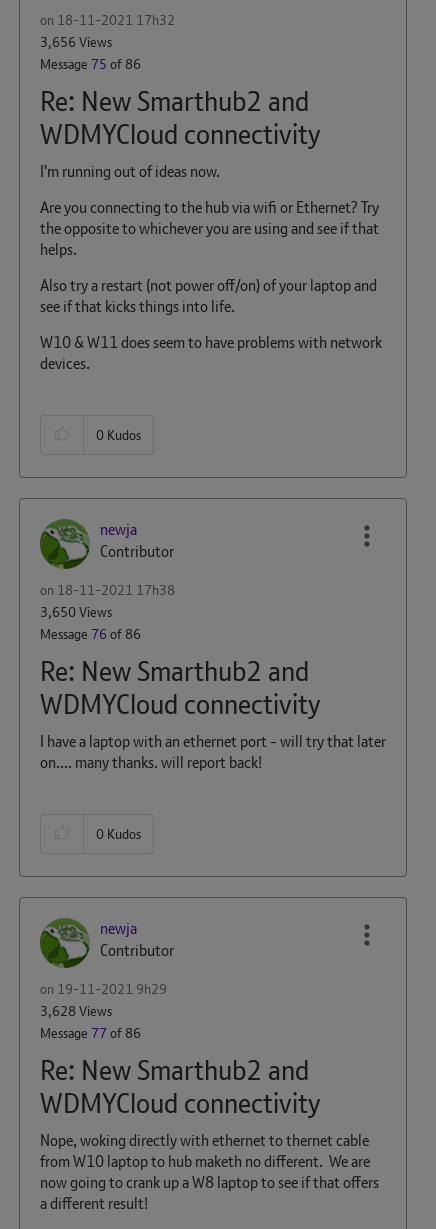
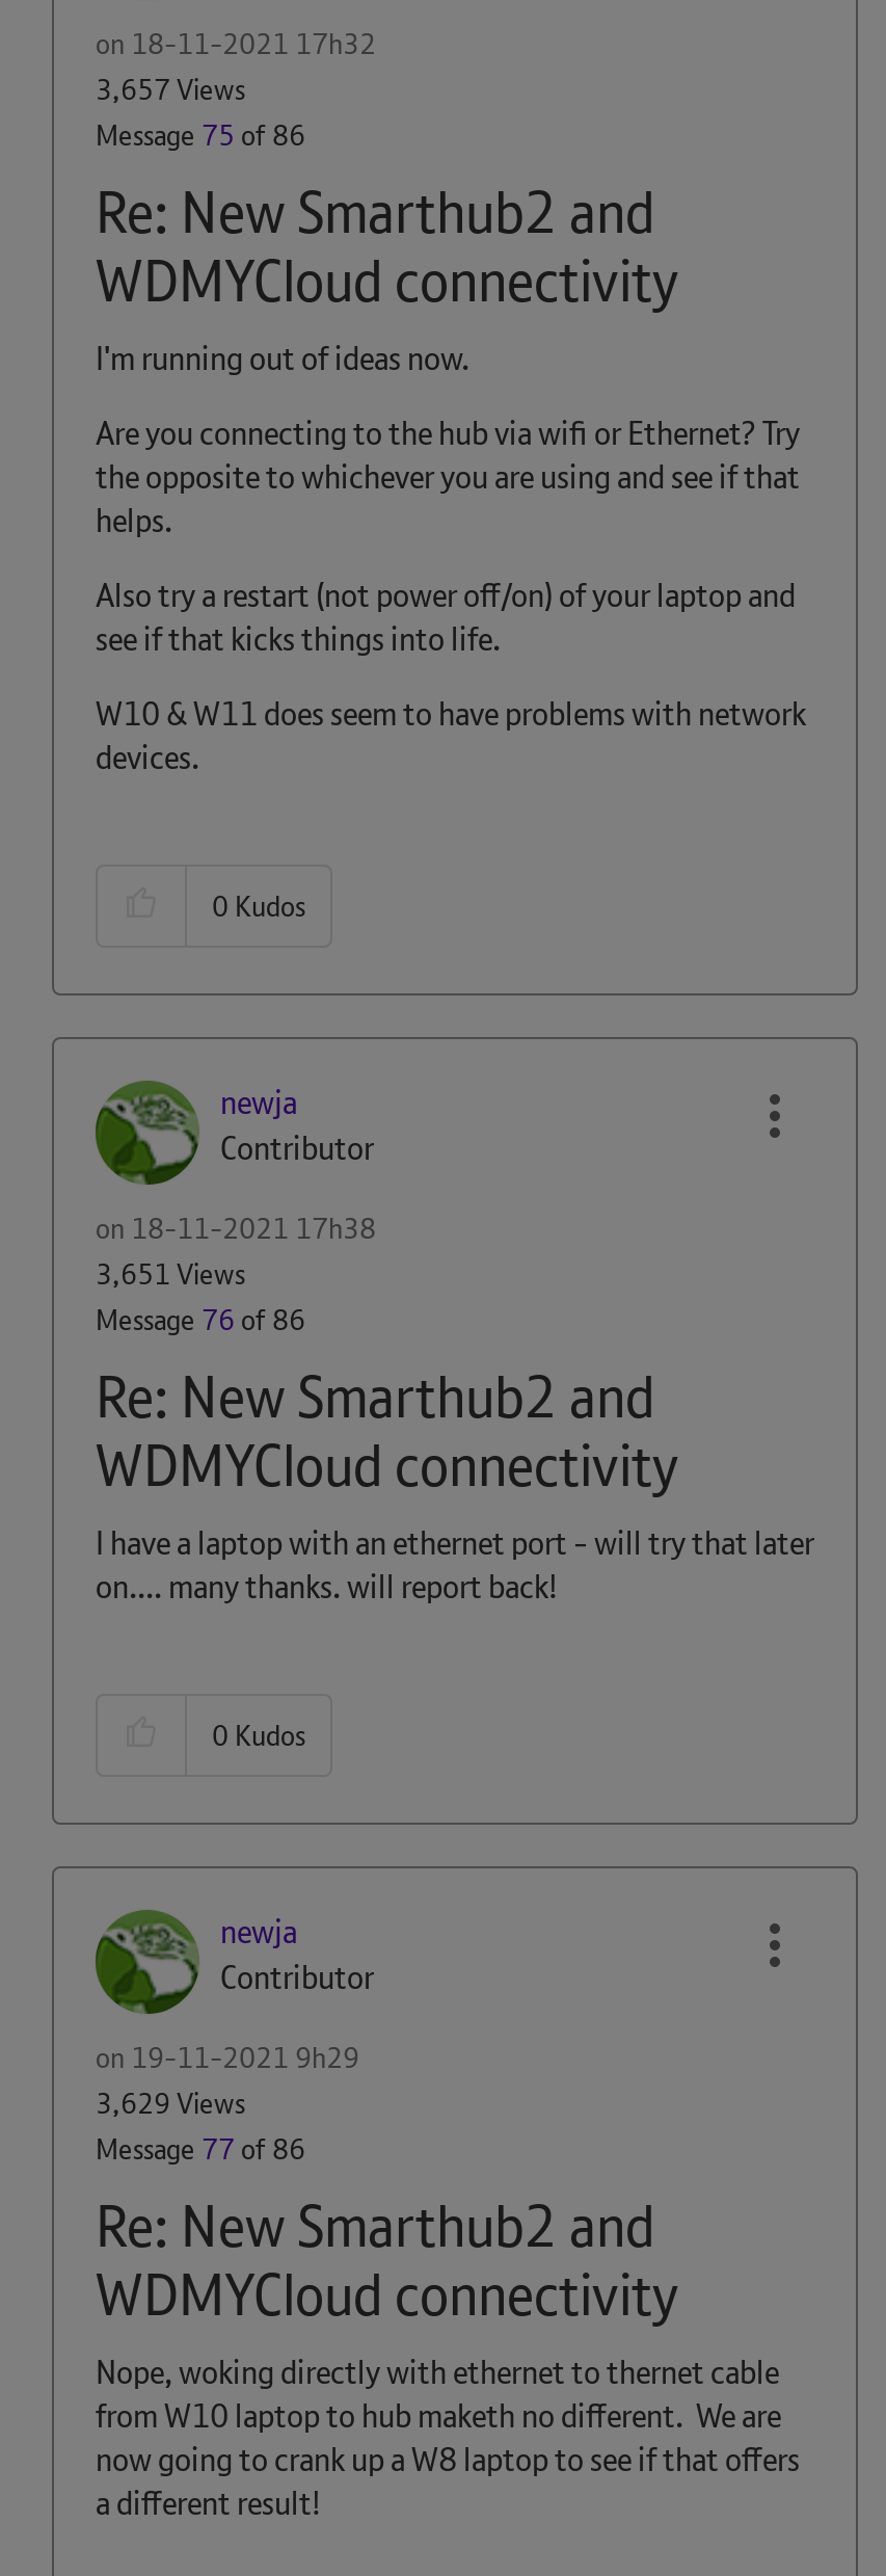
[40,33,112,51] 3,656 Views -> [96,71,245,108] 3,657 Views
[40,603,112,621] 3,650 Views -> [96,1256,245,1293] 3,651 Views
[40,1002,112,1020] 3,628 Views -> [96,2085,245,2122] 3,629 Views

